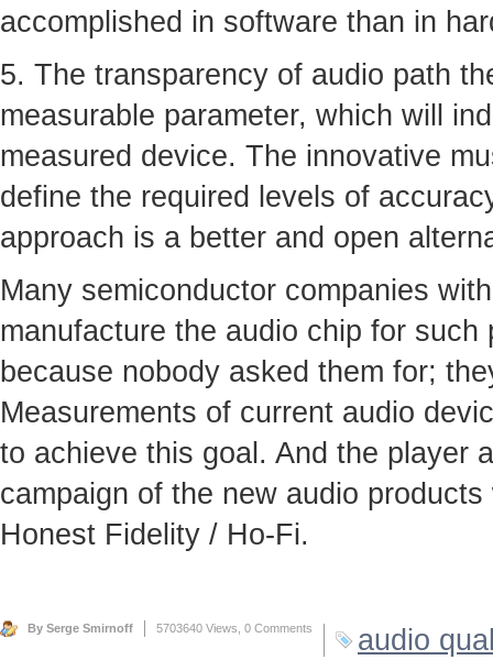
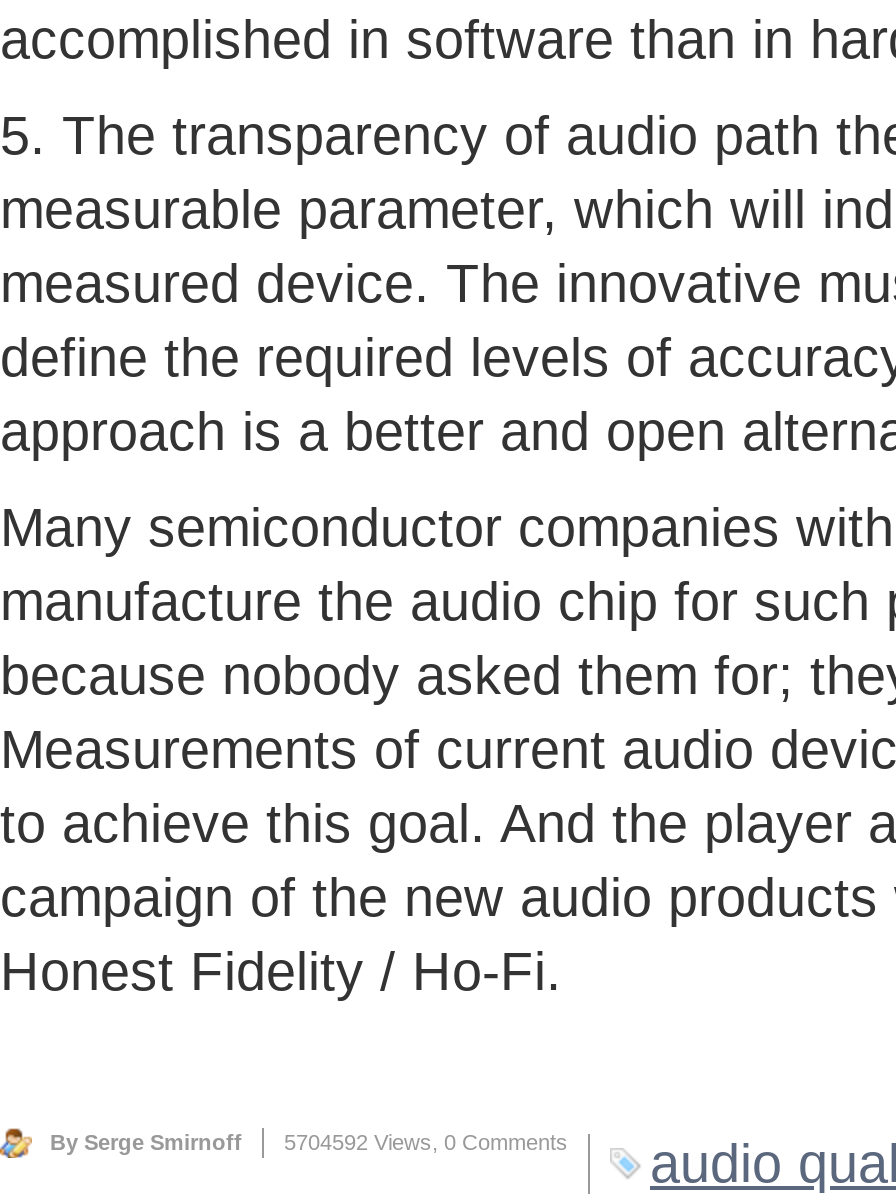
[156,621,313,634] 5703640 Views, 0 Comments -> [284,1129,568,1153] 5704592 Views, 0 Comments

